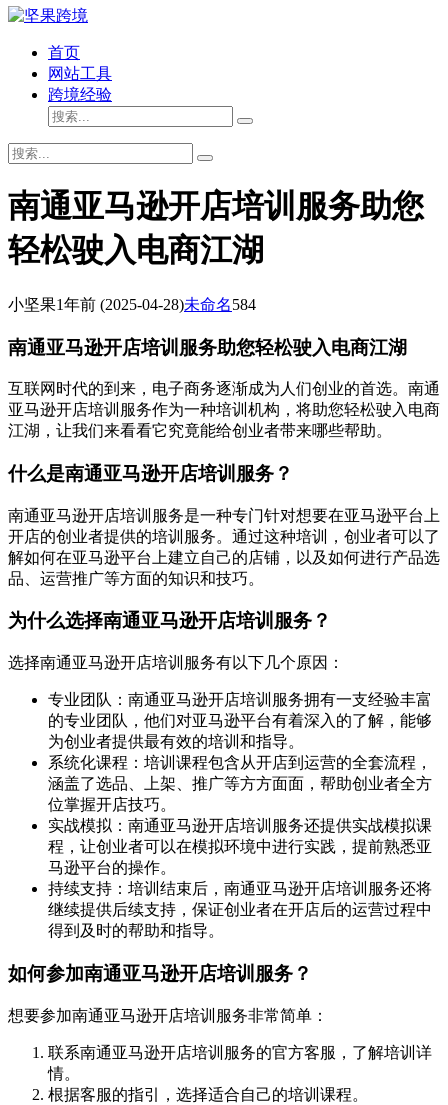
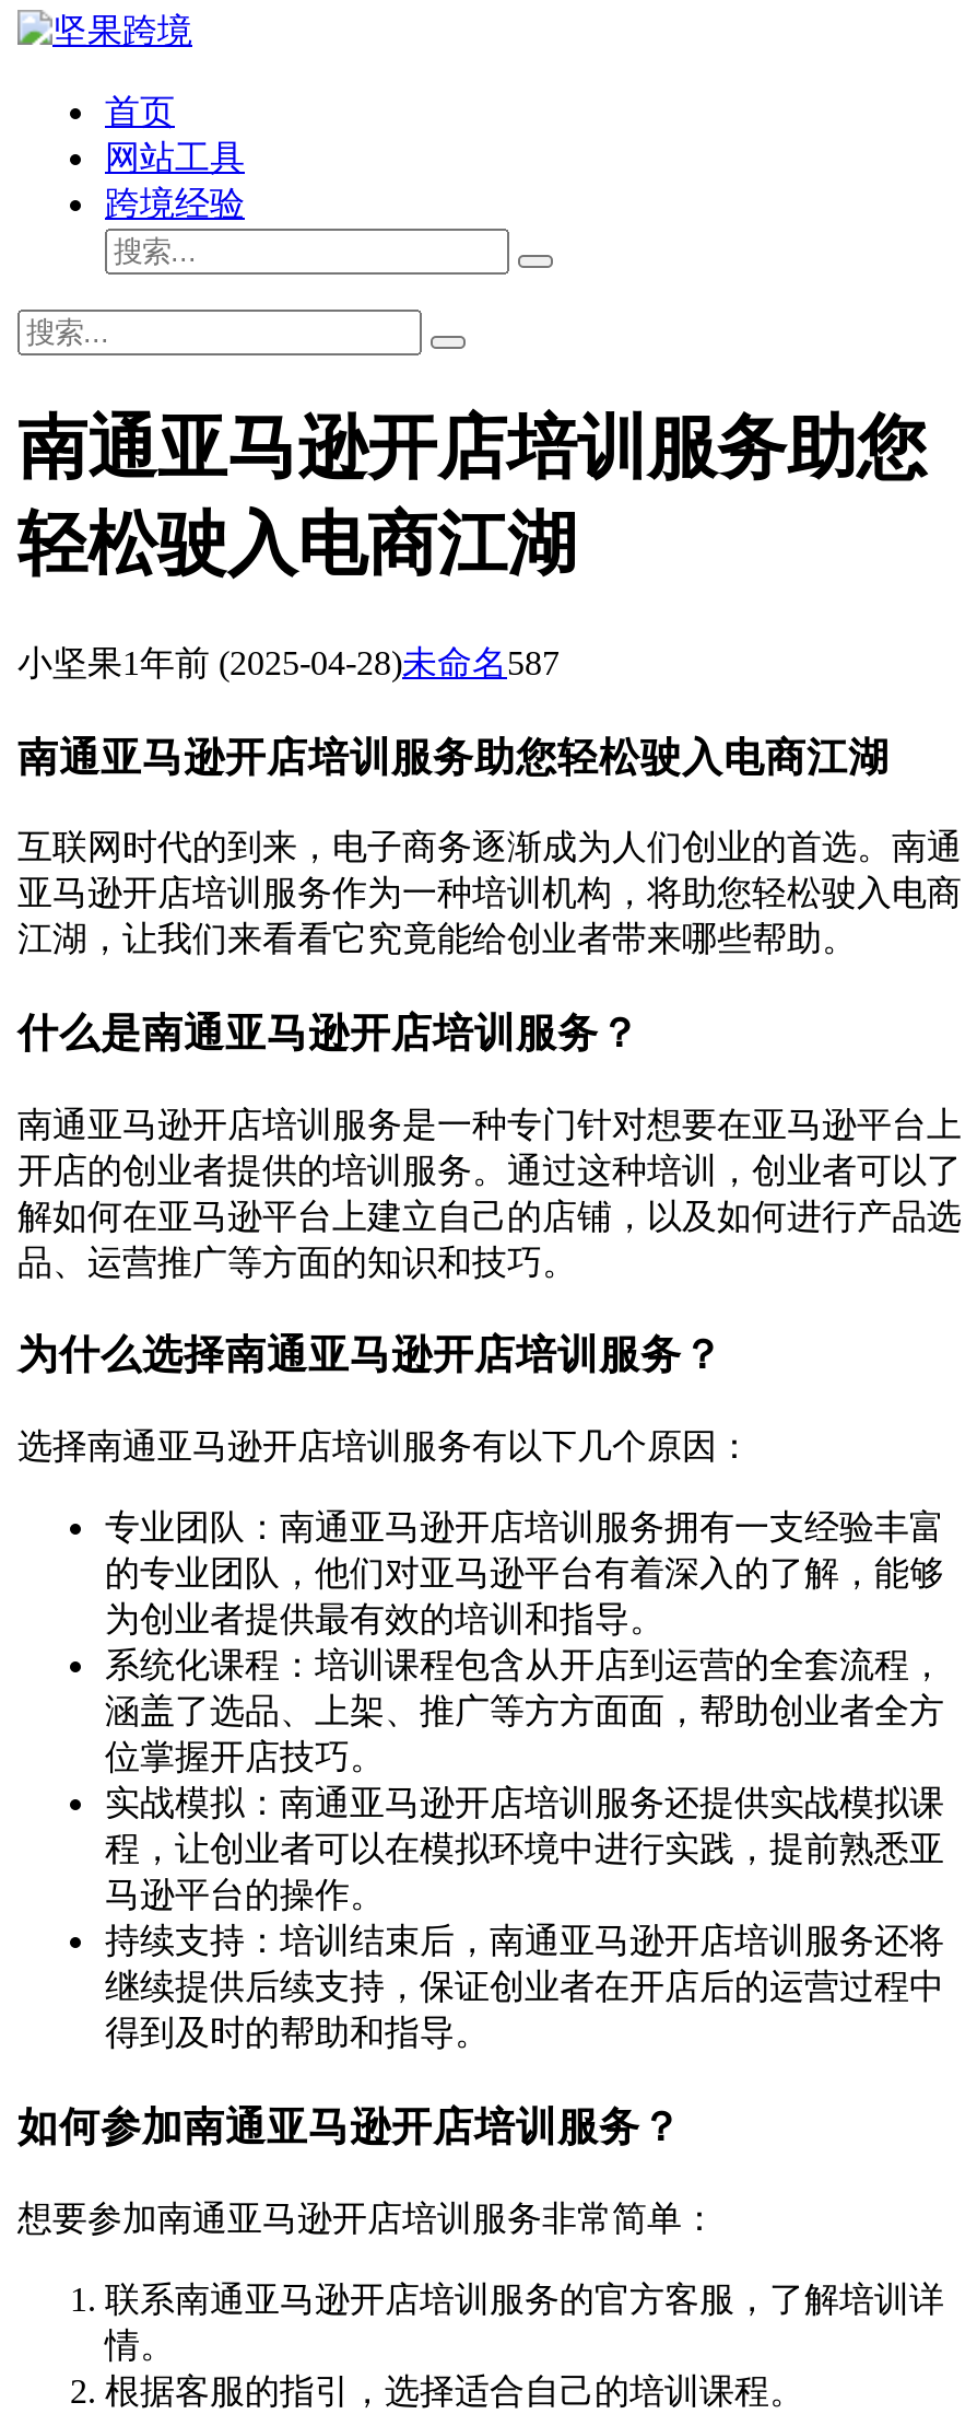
[8,296,256,313] 小坚果1年前(2025-04-28)未命名584 -> [17,644,560,681] 小坚果1年前(2025-04-28)未命名587

